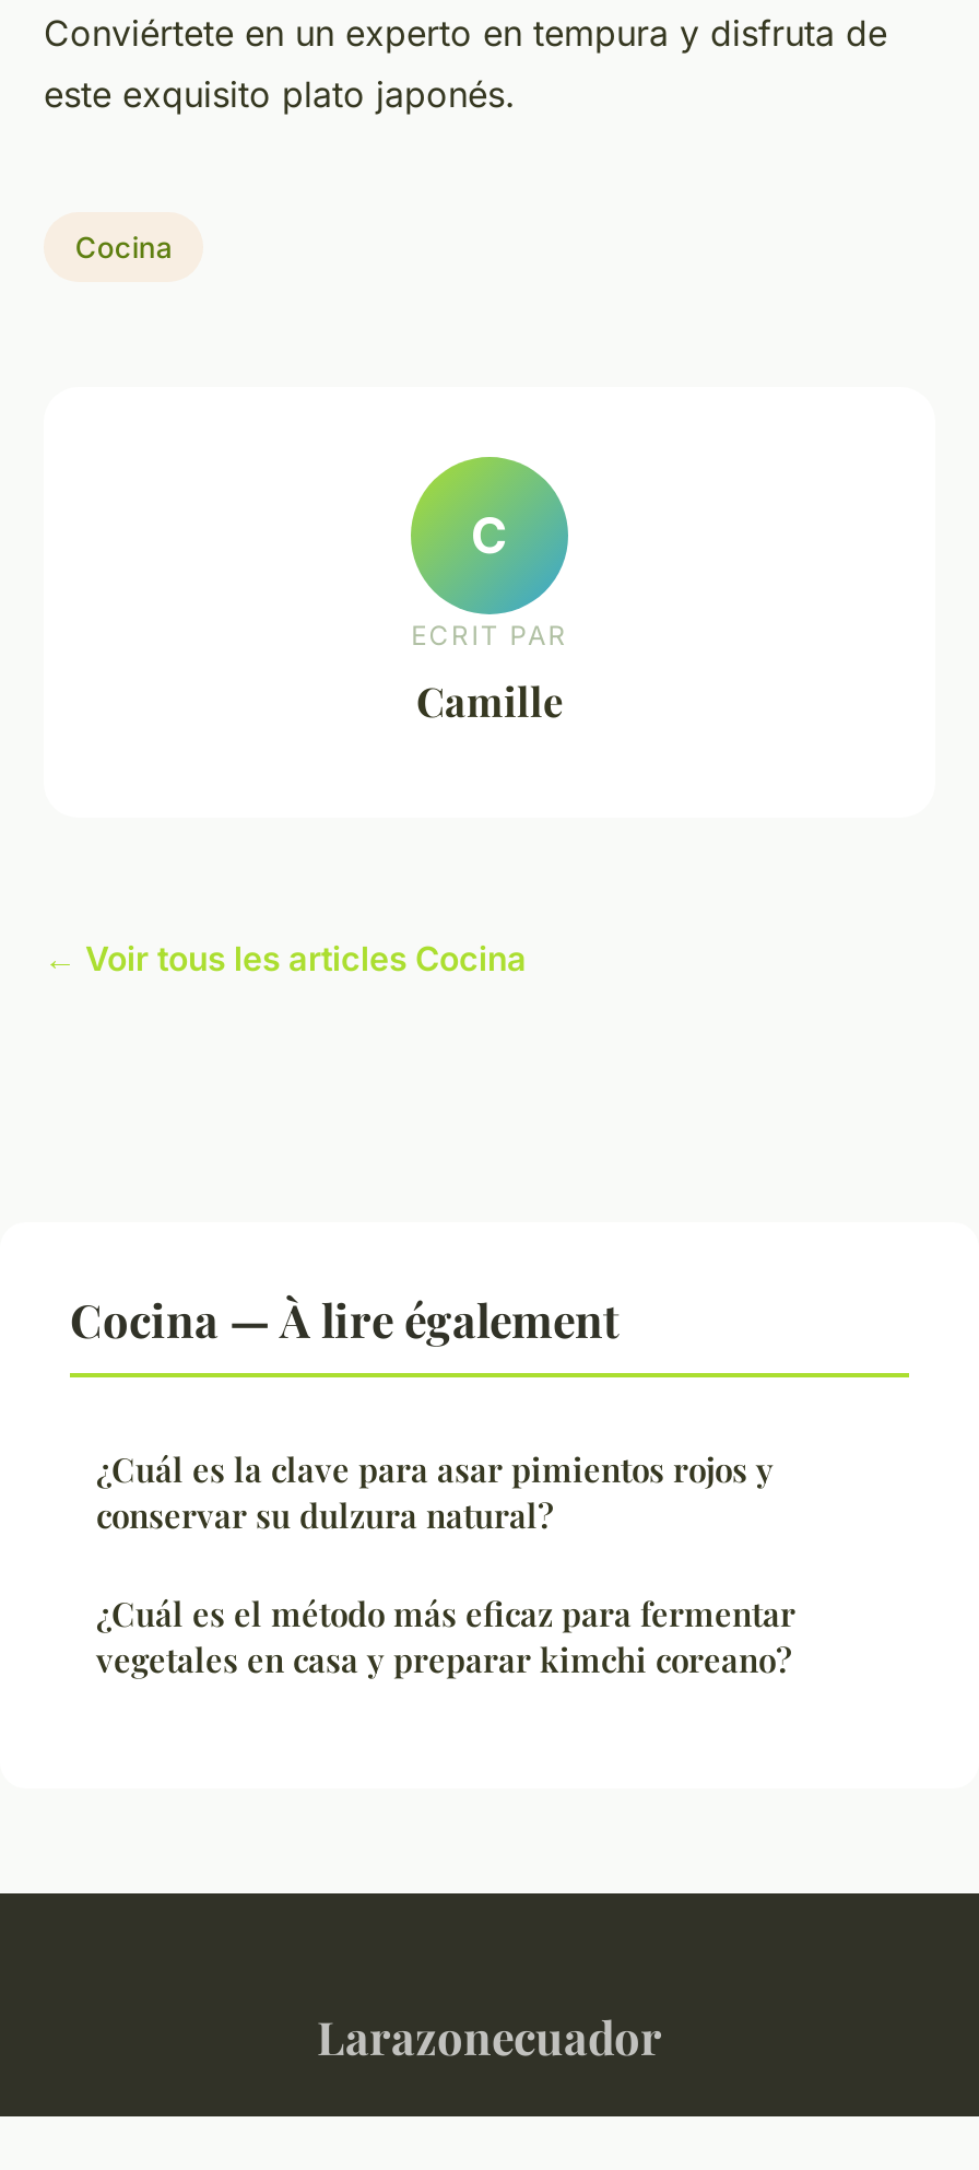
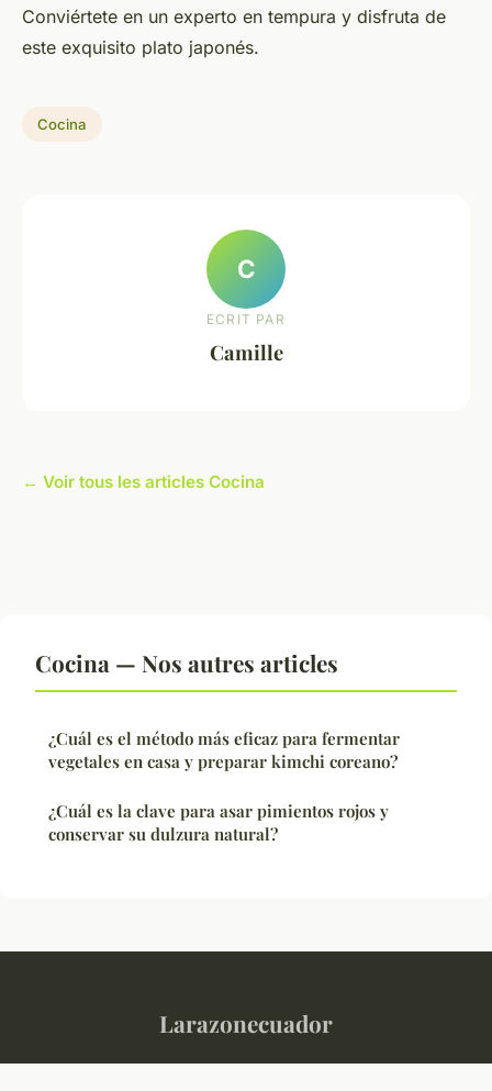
[70,1288,618,1349] Cocina — À lire également -> [35,647,338,678] Cocina — Nos autres articles
moved [96,1448,774,1537] -> [48,800,389,845]: ¿Cuál es la clave para asar pimientos rojos y | conservar su dulzura natural?
moved [96,1592,795,1682] -> [48,728,400,773]: ¿Cuál es el método más eficaz para fermentar | vegetales en casa y preparar kimchi coreano?

